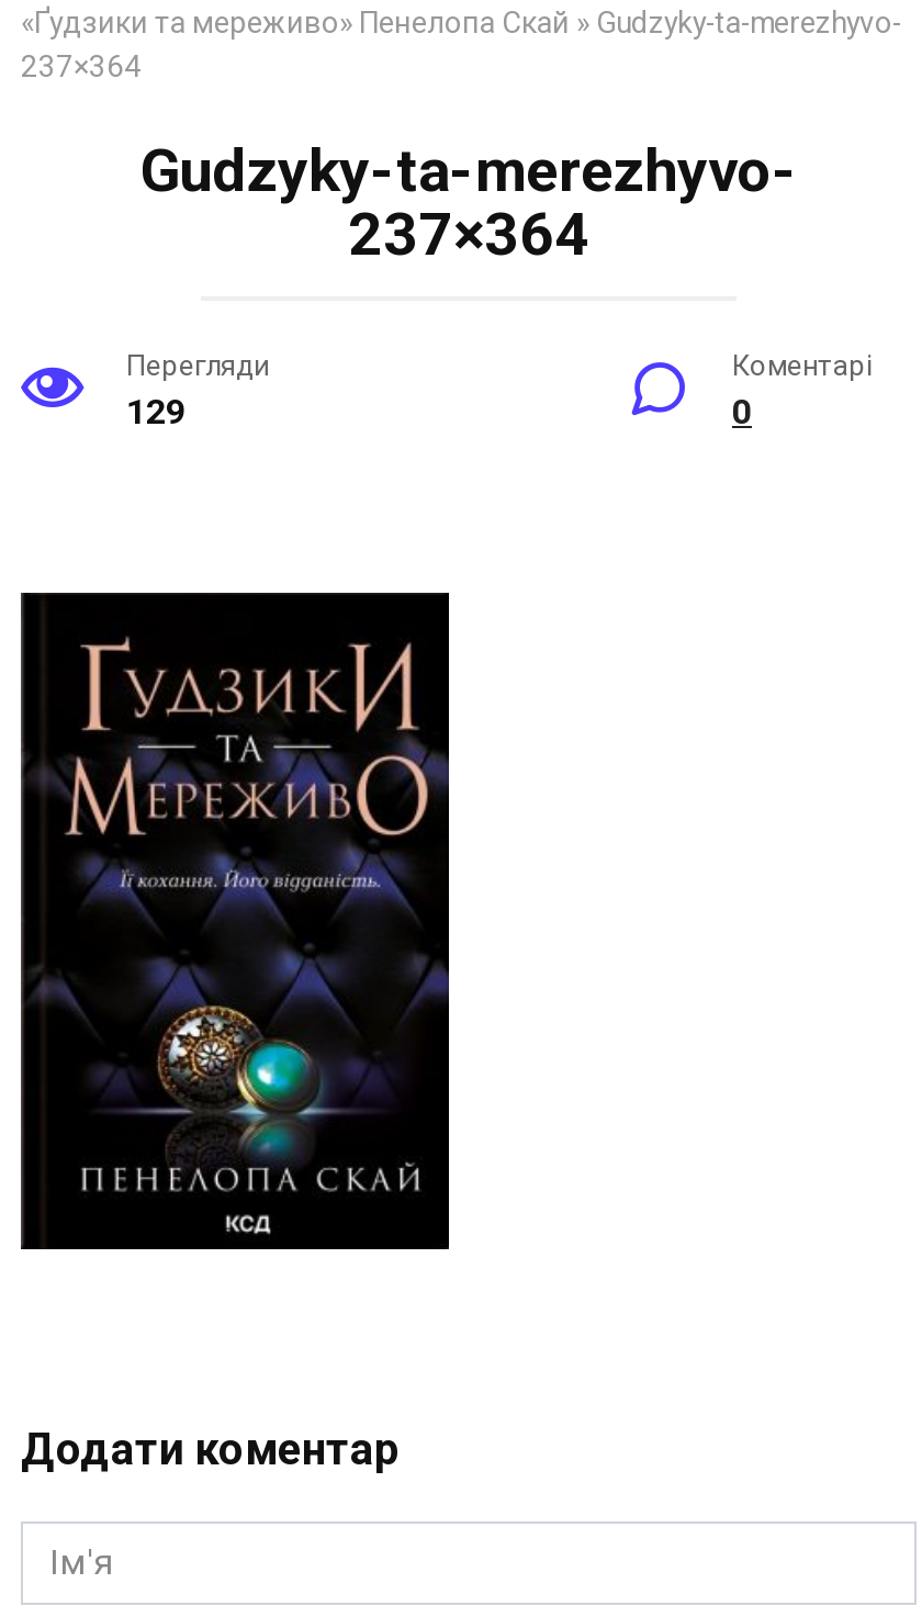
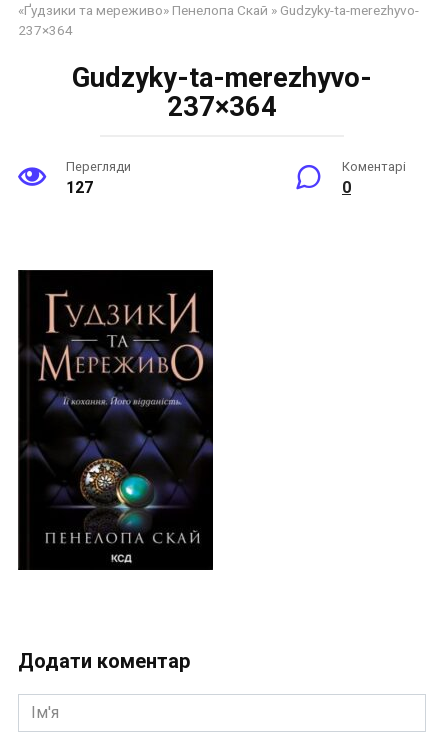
[126,391,185,433] 129 -> [66,178,93,197] 127

